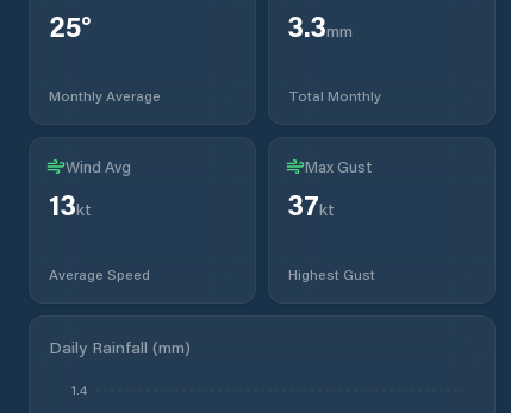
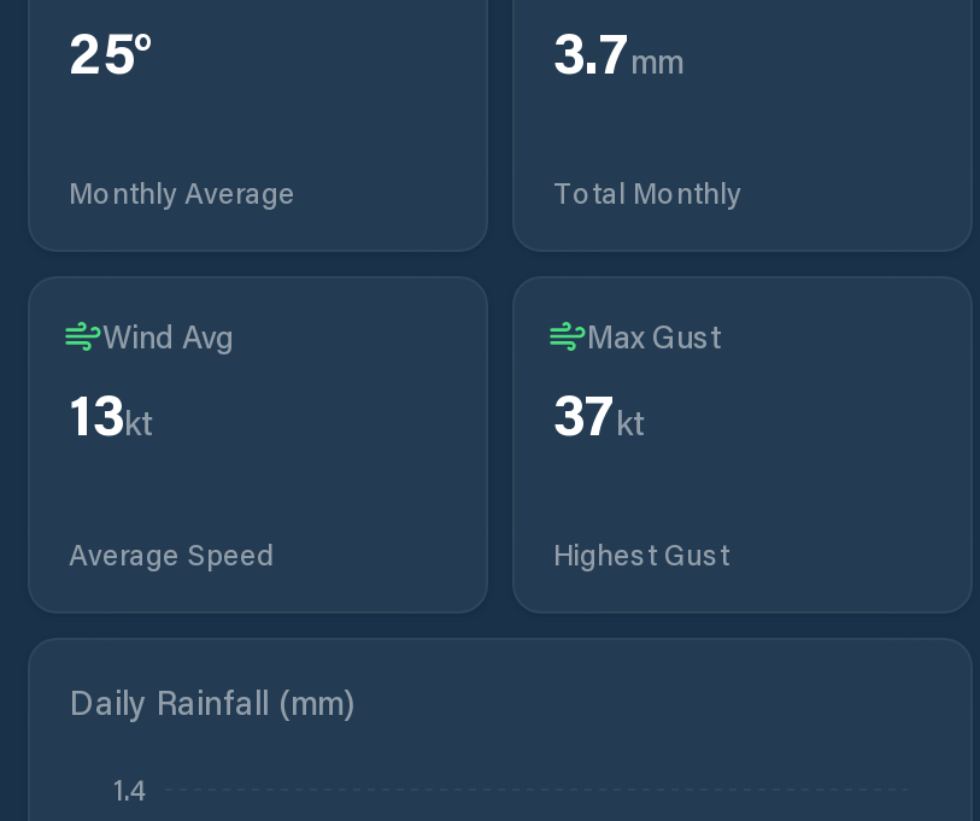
[288,7,353,44] 3.3mm -> [553,13,683,88] 3.7mm

